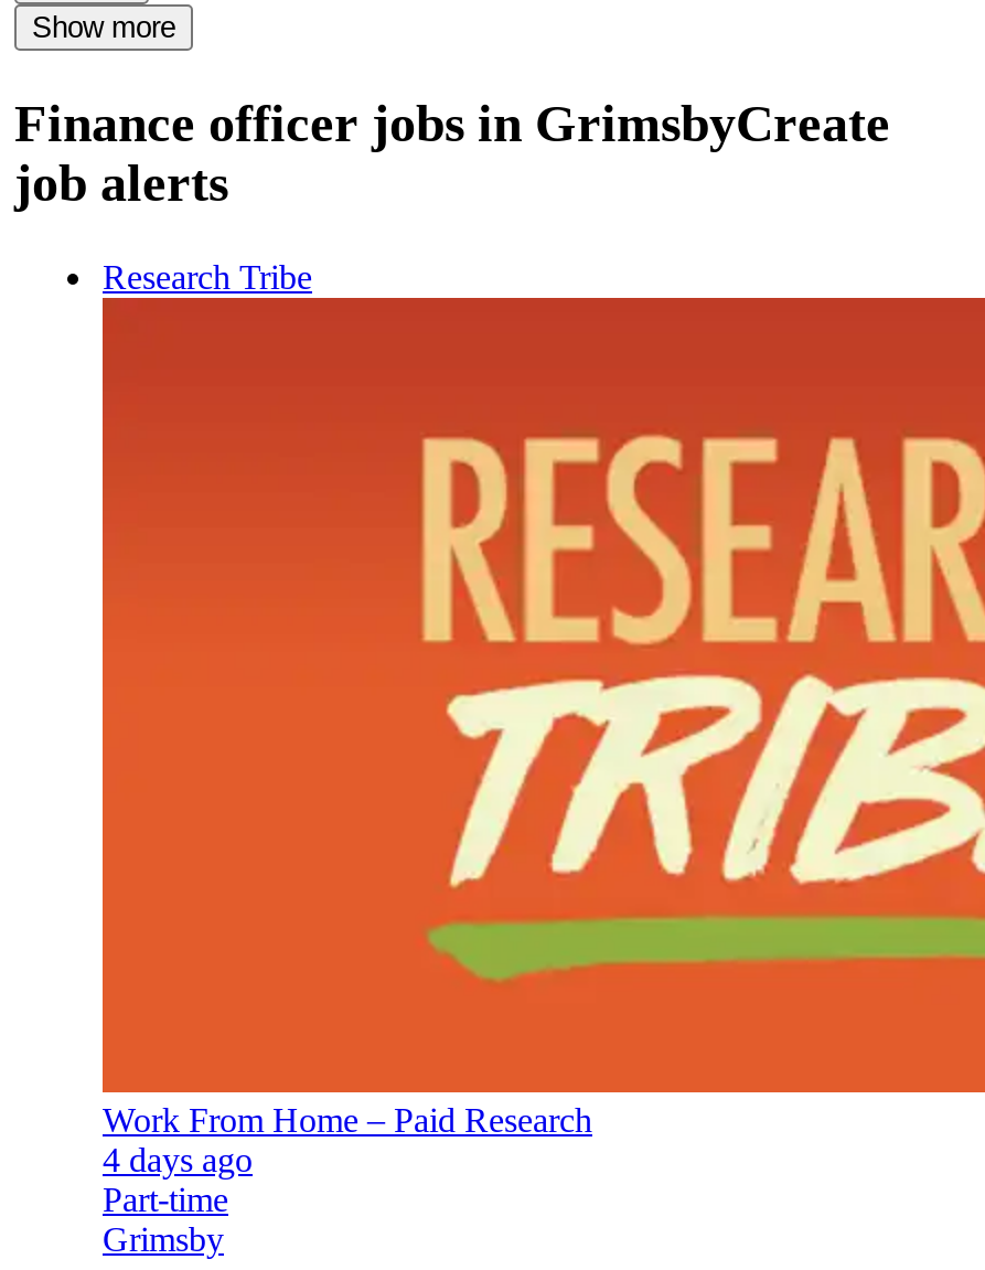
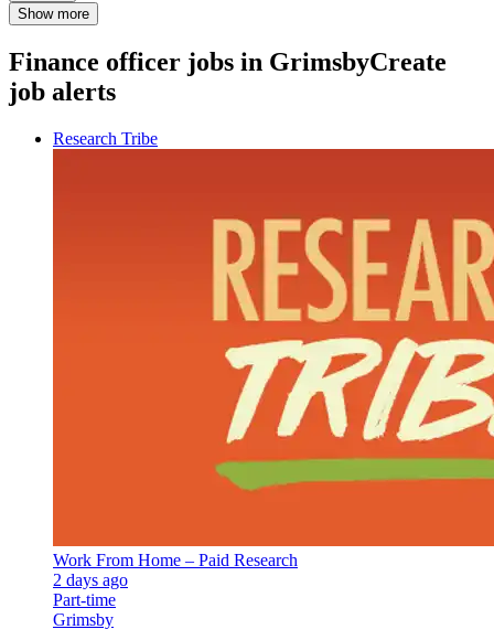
[103,1140,253,1178] 4 days ago -> [53,570,128,589] 2 days ago

